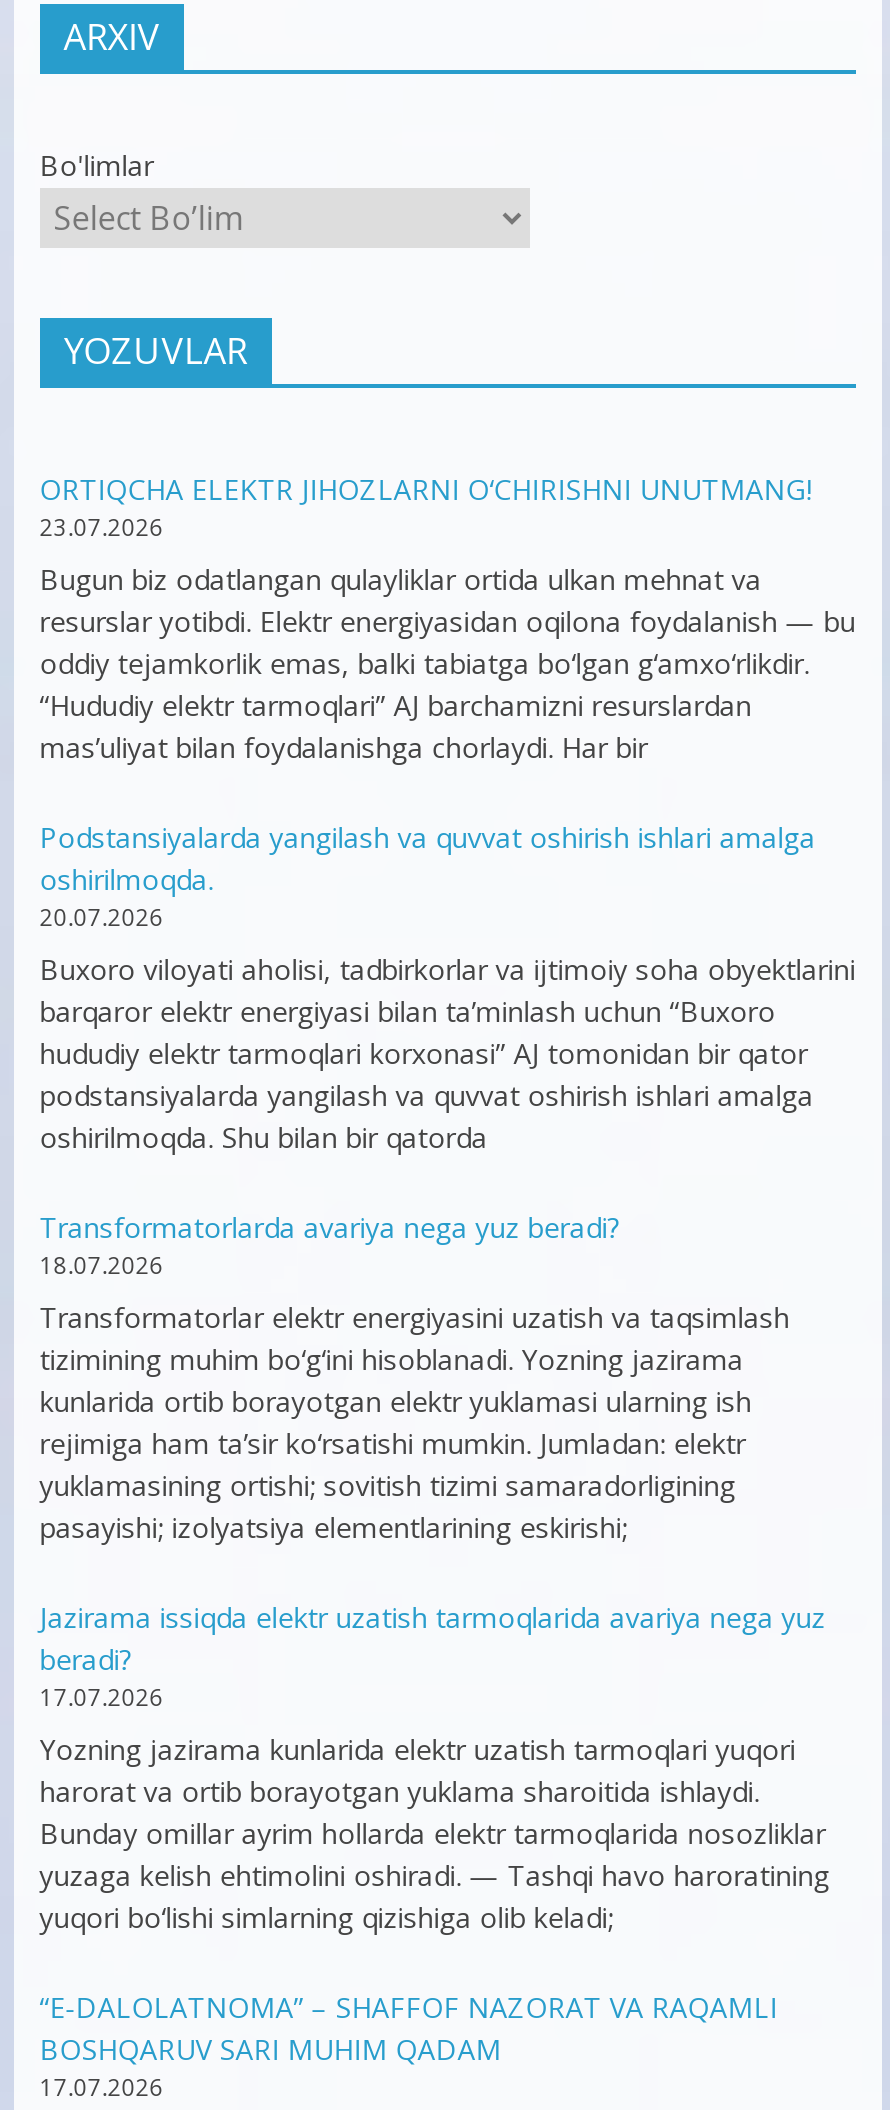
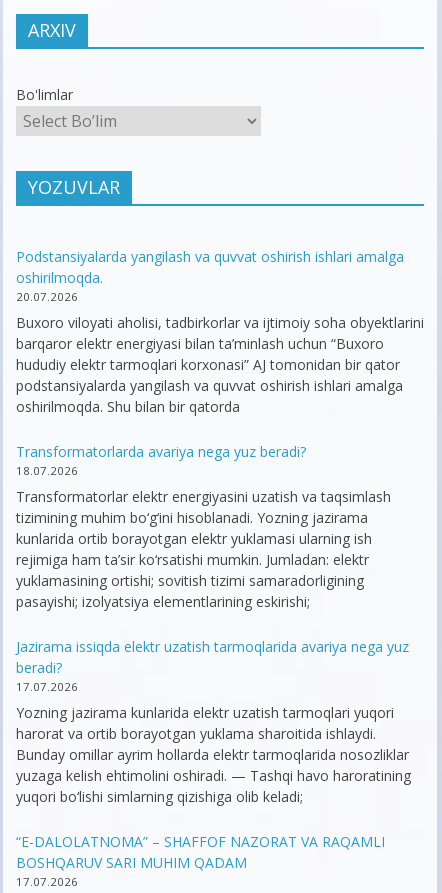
[40,469,856,765] ORTIQCHA ELEKTR JIHOZLARNI O‘CHIRISHNI UNUTMANG! | 23.07.2026 | Bugun biz odatlangan qulayliklar ortida ulkan mehnat va | resurslar yotibdi. Elektr energiyasidan oqilona foydalanish — bu | oddiy tejamkorlik emas, balki tabiatga bo‘lgan g‘amxo‘rlikdir. | “Hududiy elektr tarmoqlari” AJ barchamizni resurslardan | mas’uliyat bilan foydalanishga chorlaydi. Har bir -> none

